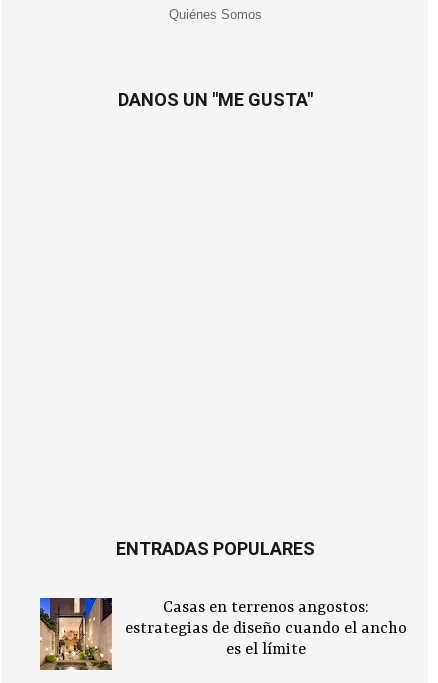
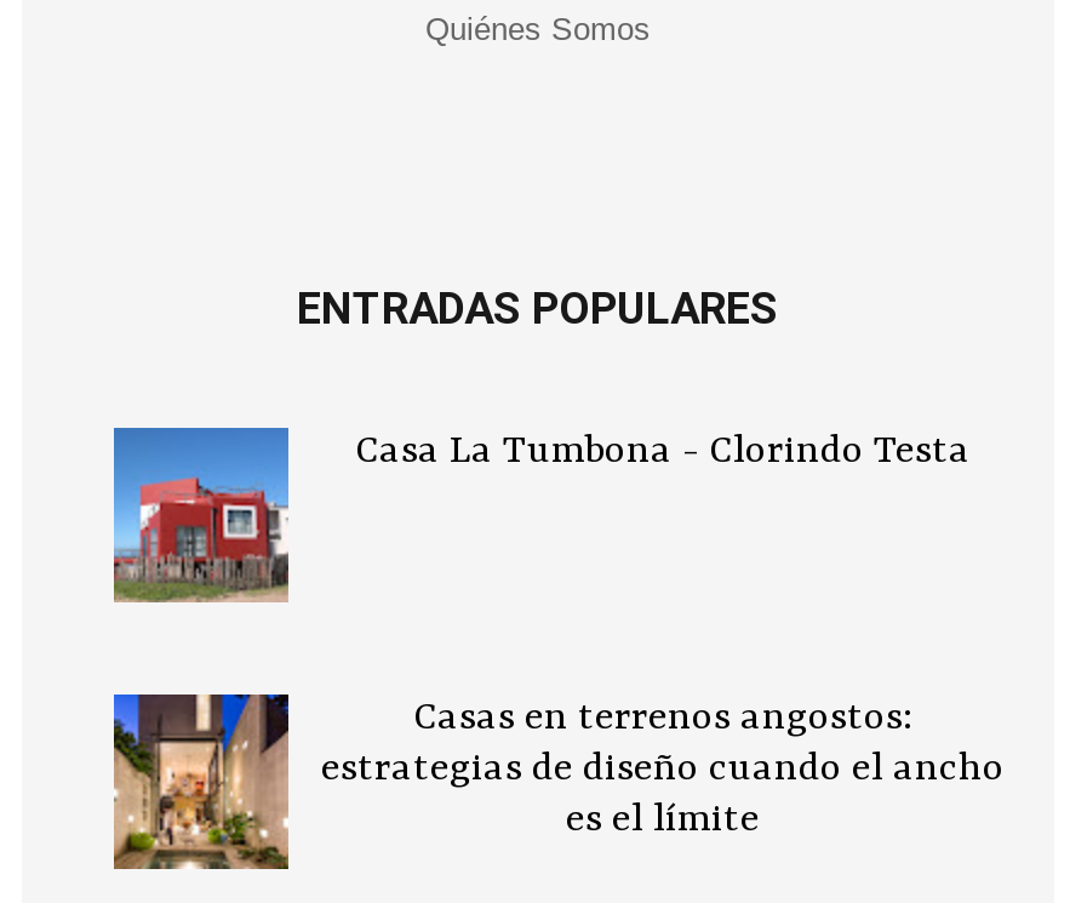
[117,89,312,110] DANOS UN "ME GUSTA" -> none
moved [115,538,314,559] -> [297,282,779,333]: ENTRADAS POPULARES
none -> [111,425,971,602] [image] | Casa La Tumbona - Clorindo Testa

